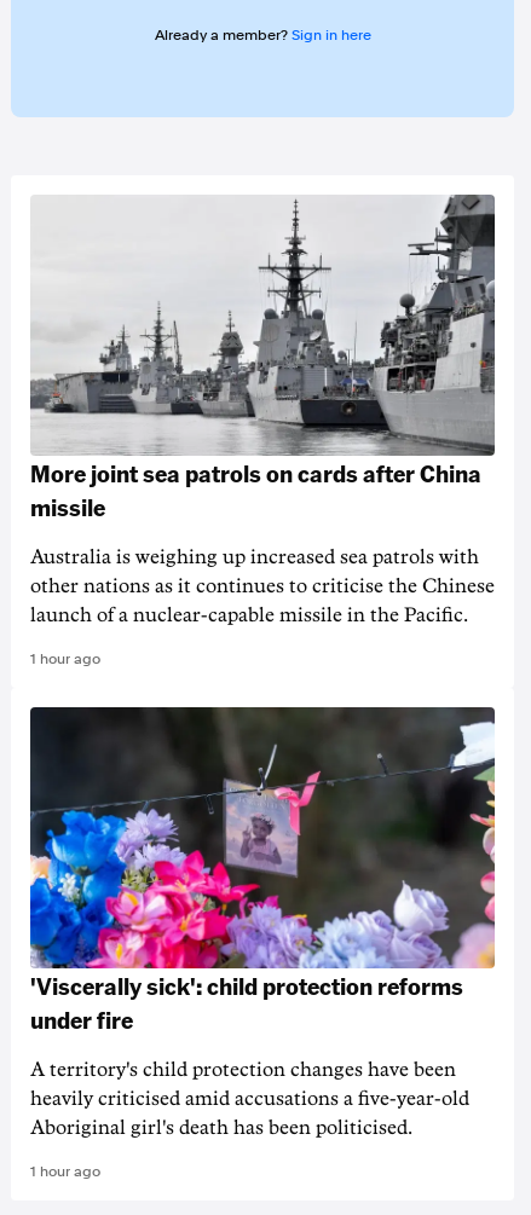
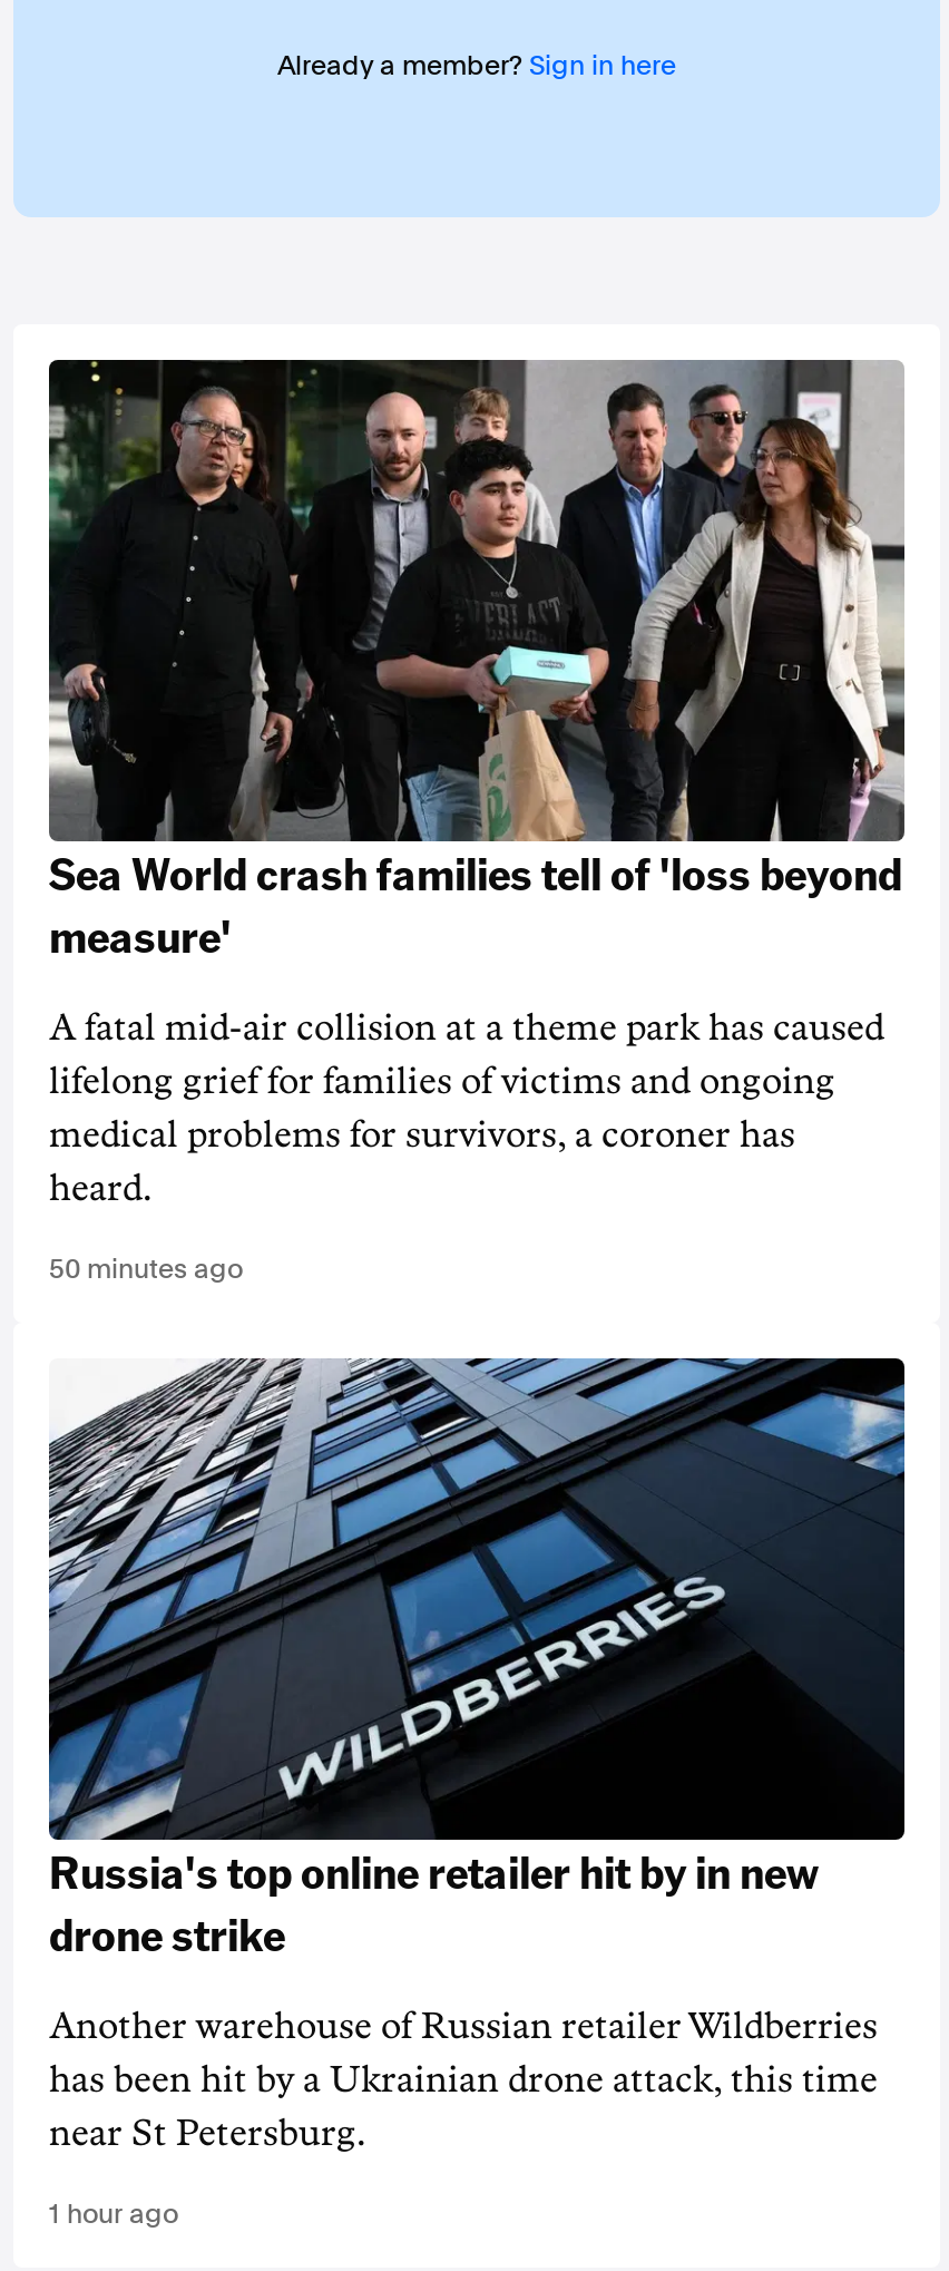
[30,195,495,667] [image] | More joint sea patrols on cards after China | missile | Australia is weighing up increased sea patrols with | other nations as it continues to criticise the Chinese | launch of a nuclear-capable missile in the Pacific. | 1 hour ago -> [47,358,904,1285] [image] | Sea World crash families tell of 'loss beyond | measure' | A fatal mid-air collision at a theme park has caused | lifelong grief for families of victims and ongoing | medical problems for survivors, a coroner has | heard. | 50 minutes ago
[29,706,496,1138] [image] | 'Viscerally sick': child protection reforms | under fire | A territory's child protection changes have been | heavily criticised amid accusations a five-year-old | Aboriginal girl's death has been politicised. -> [47,1356,907,2152] [image] | Russia's top online retailer hit by in new | drone strike | Another warehouse of Russian retailer Wildberries | has been hit by a Ukrainian drone attack, this time | near St Petersburg.

